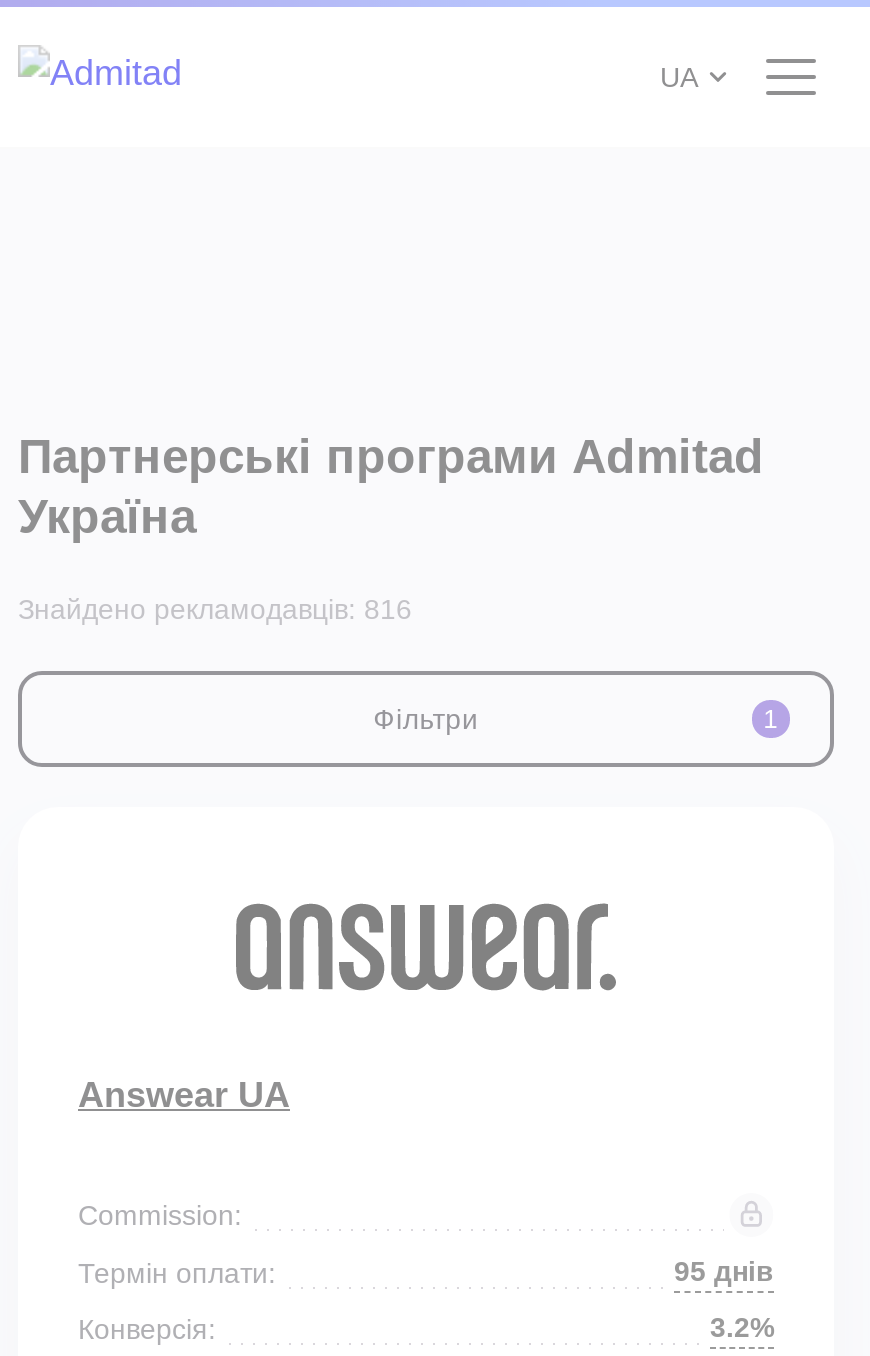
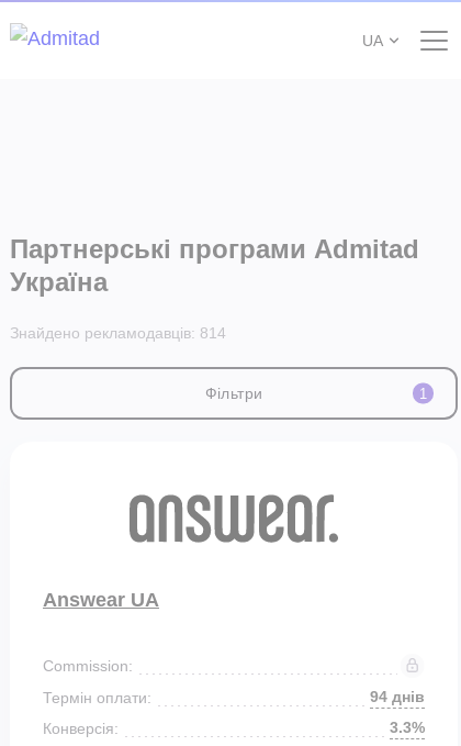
[18,593,412,625] Знайдено рекламодавців: 816 -> [10,324,226,342] Знайдено рекламодавців: 814
[674,1255,774,1287] 95 днів -> [370,688,425,705] 94 днів
[710,1311,774,1343] 3.2% -> [390,719,425,736] 3.3%

